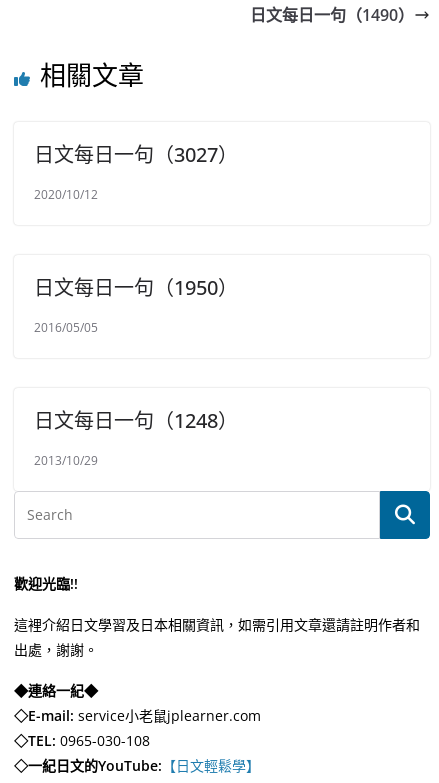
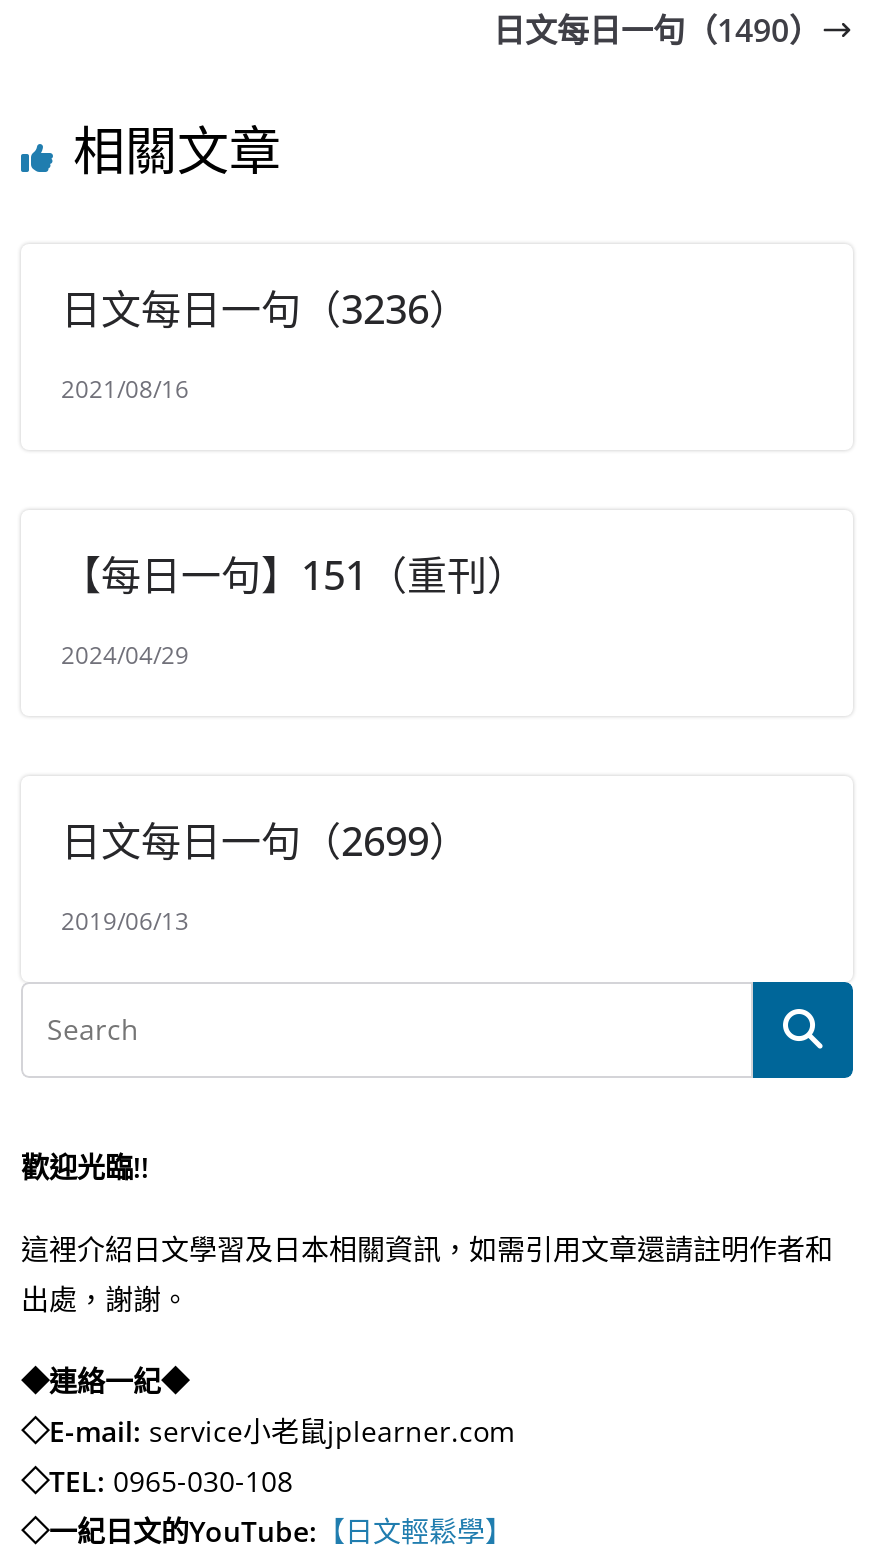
[34,141,238,168] 日文每日一句（3027） -> [61,282,469,336] 日文每日一句（3236）
[34,186,98,203] 2020/10/12 -> [61,372,189,406] 2021/08/16
[34,274,238,301] 日文每日一句（1950） -> [61,548,527,602] 【每日一句】151（重刊）
[34,319,98,336] 2016/05/05 -> [61,638,189,672] 2024/04/29
[34,407,238,434] 日文每日一句（1248） -> [61,814,469,868] 日文每日一句（2699）
[34,452,98,469] 2013/10/29 -> [61,904,189,938] 2019/06/13

